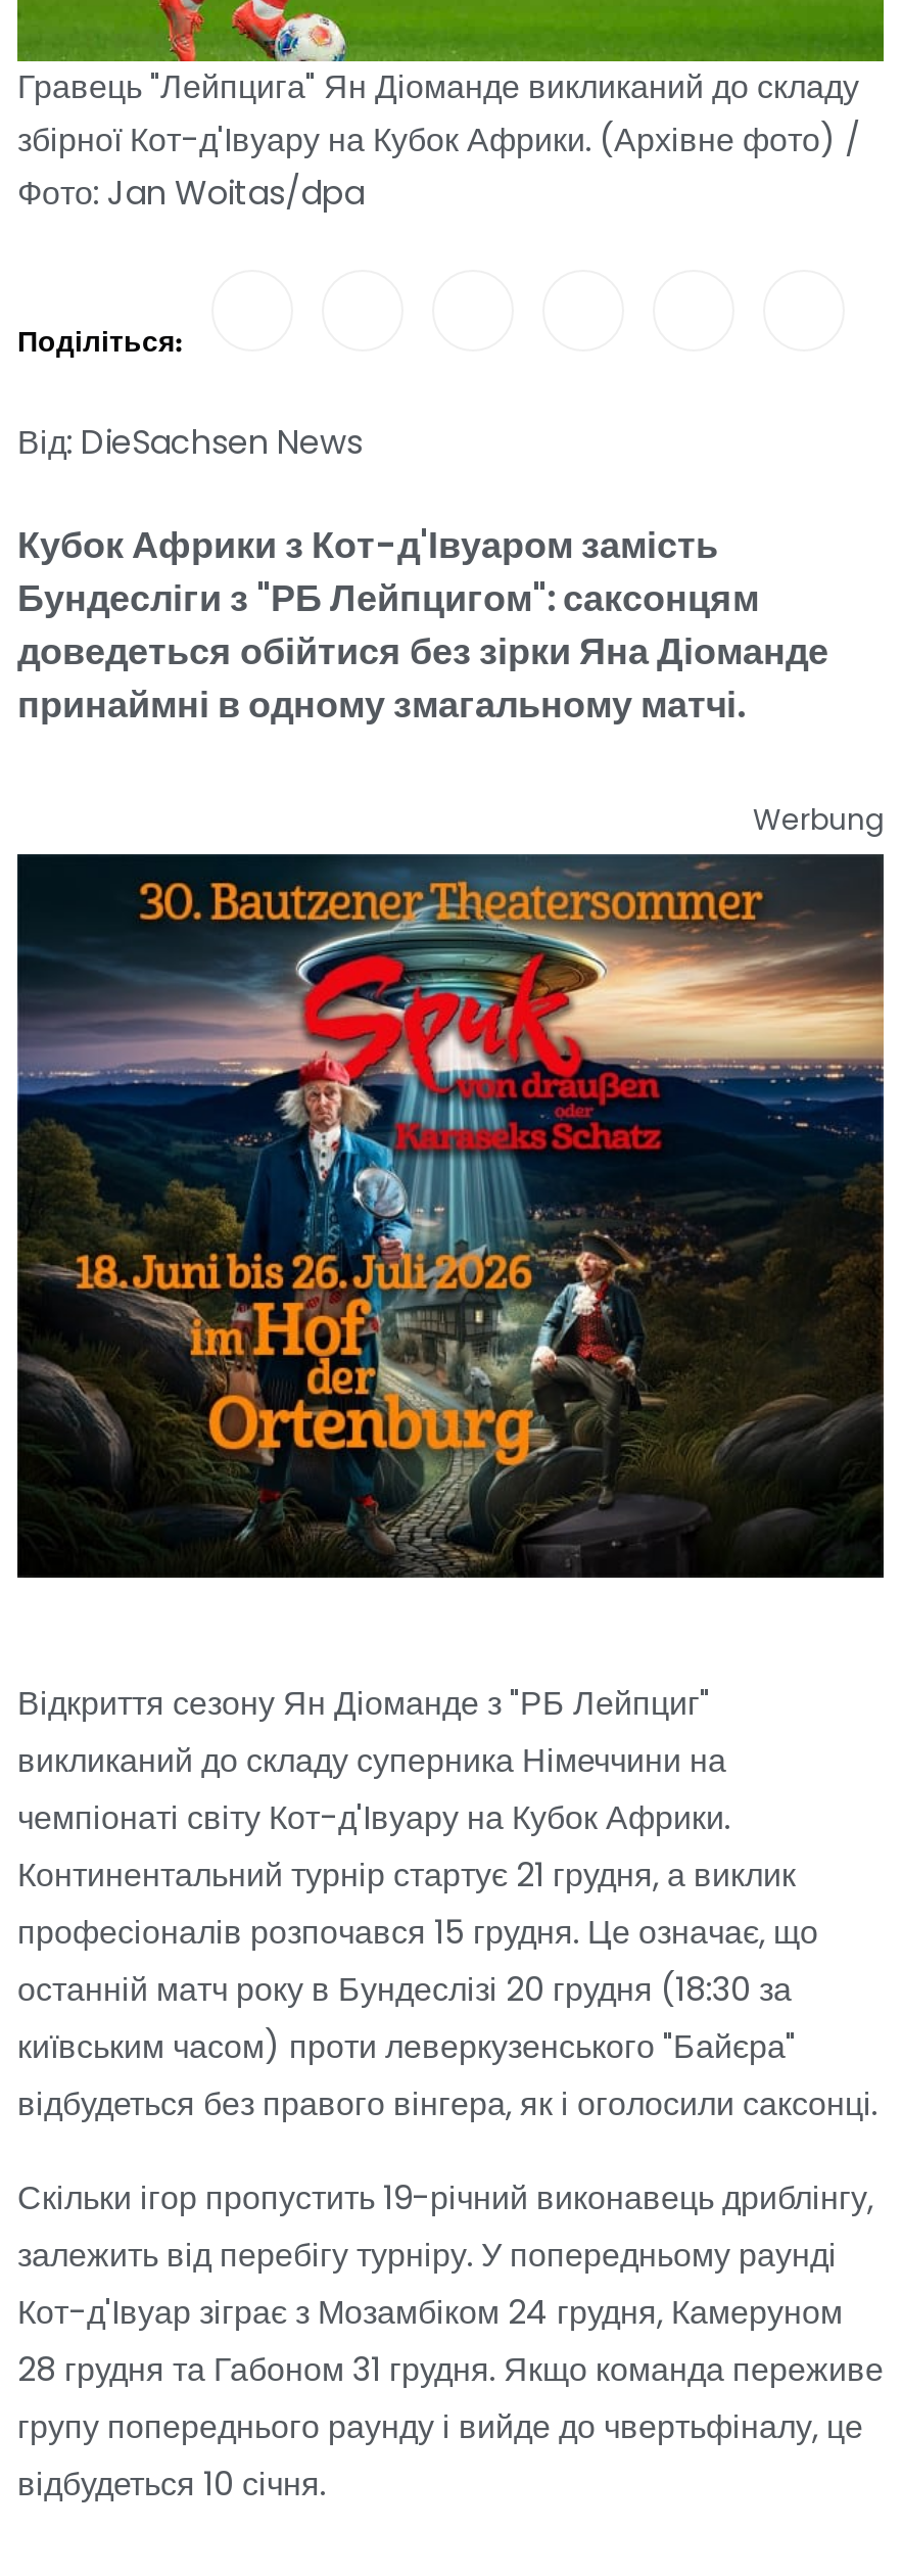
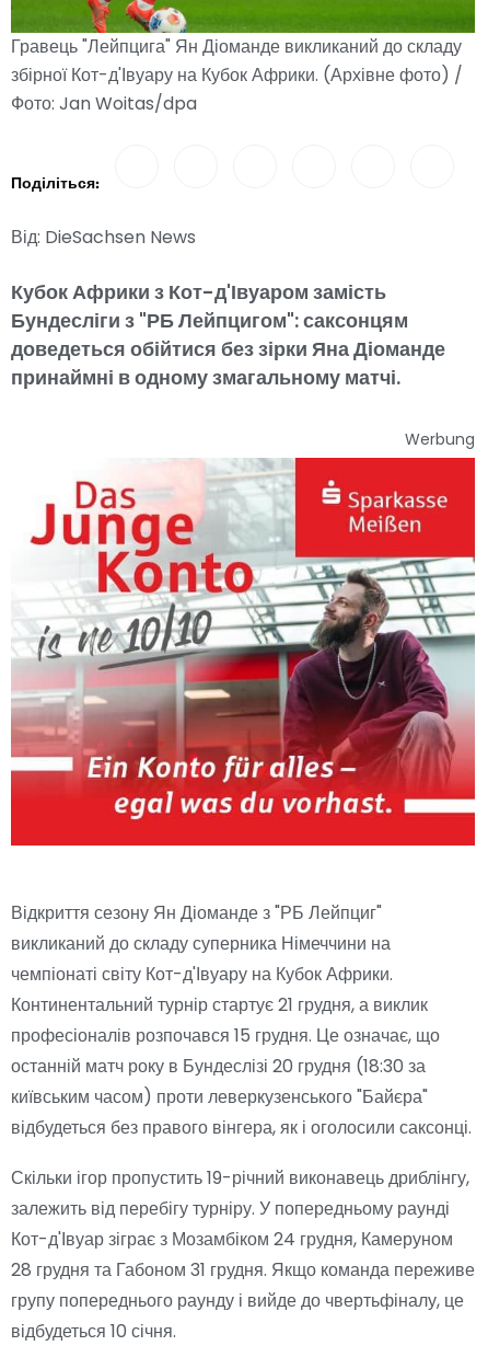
[15,852,886,1580] [image] -> [10,457,476,847] [image]

